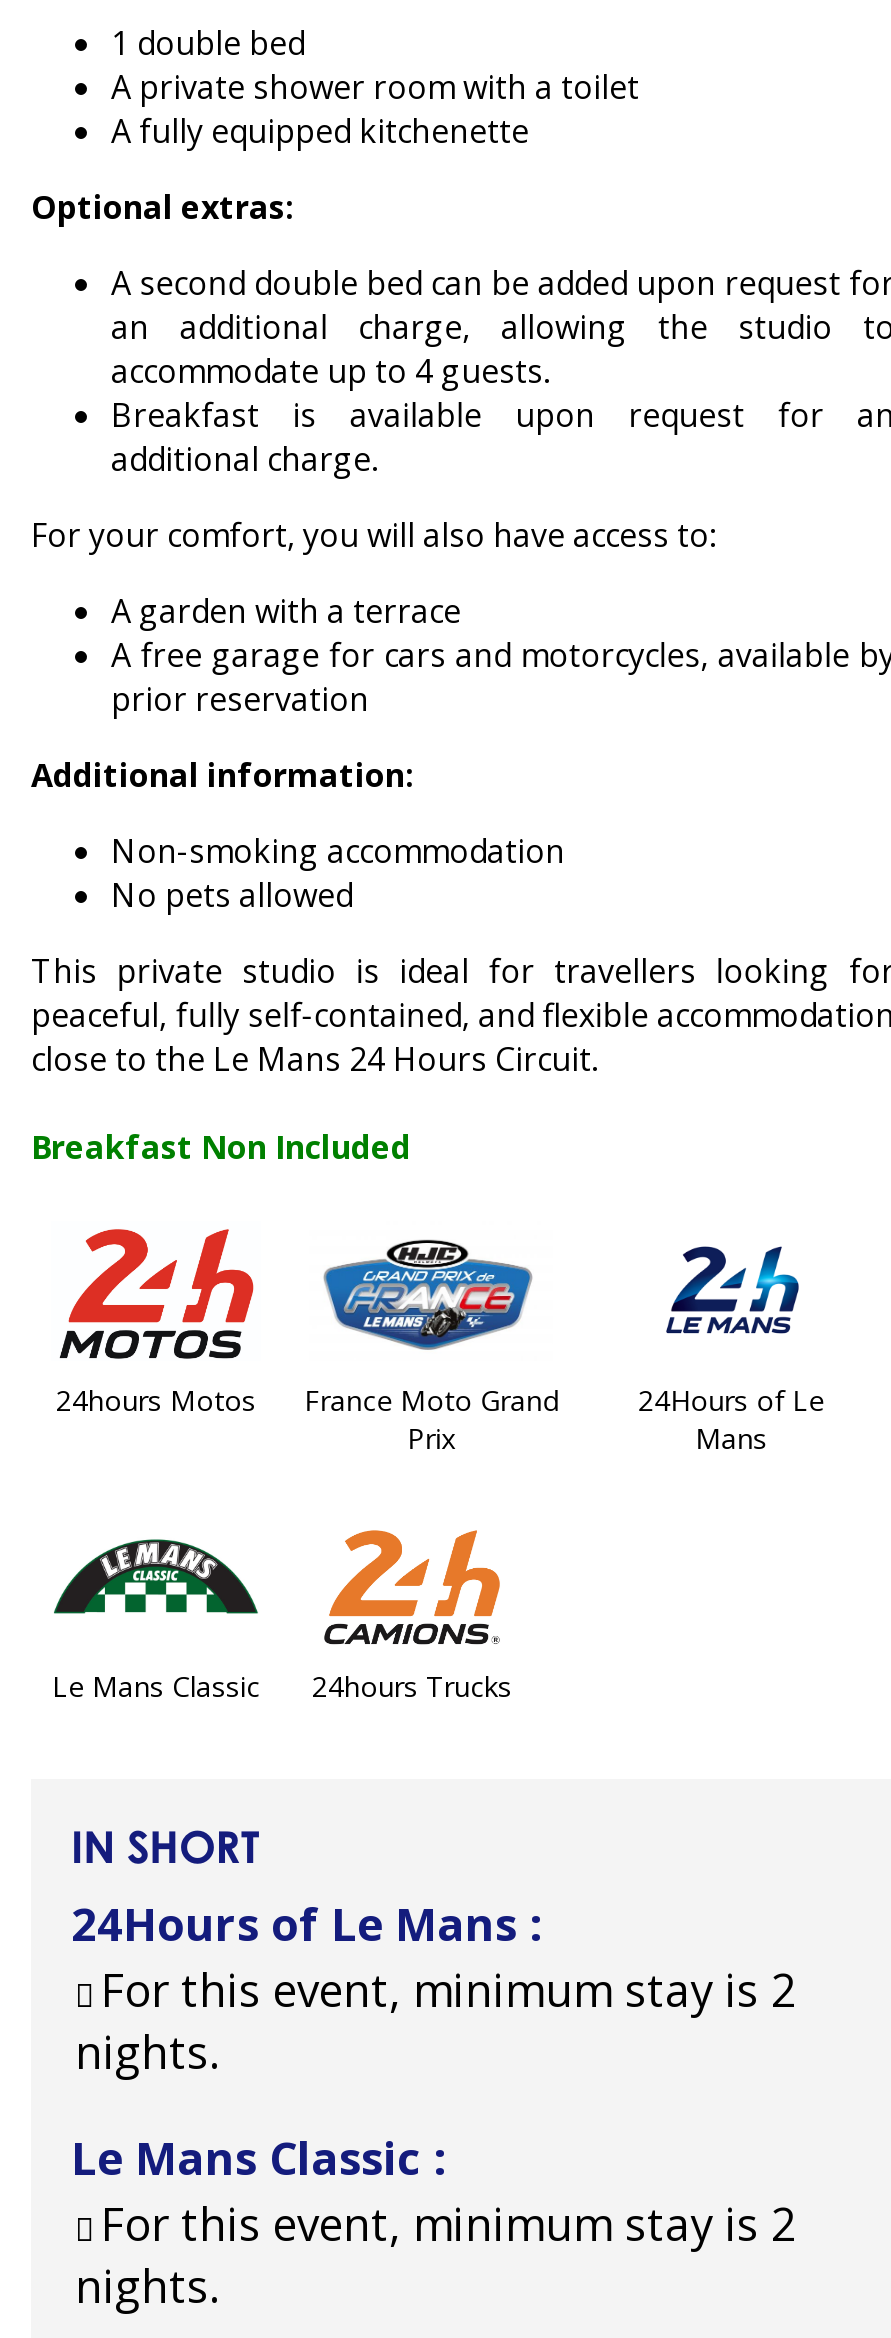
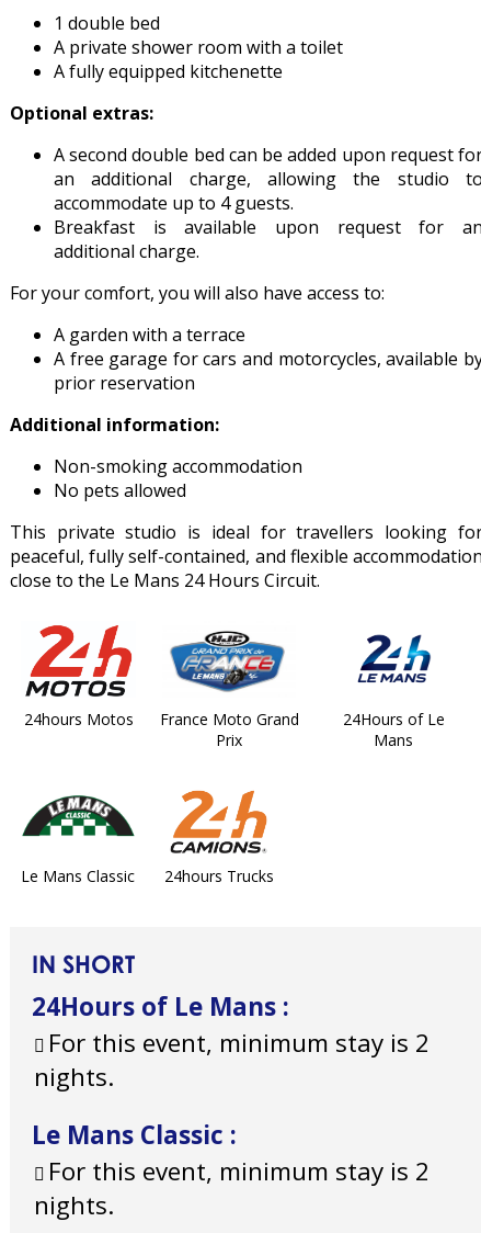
[31,1125,411,1169] Breakfast Non Included -> none

